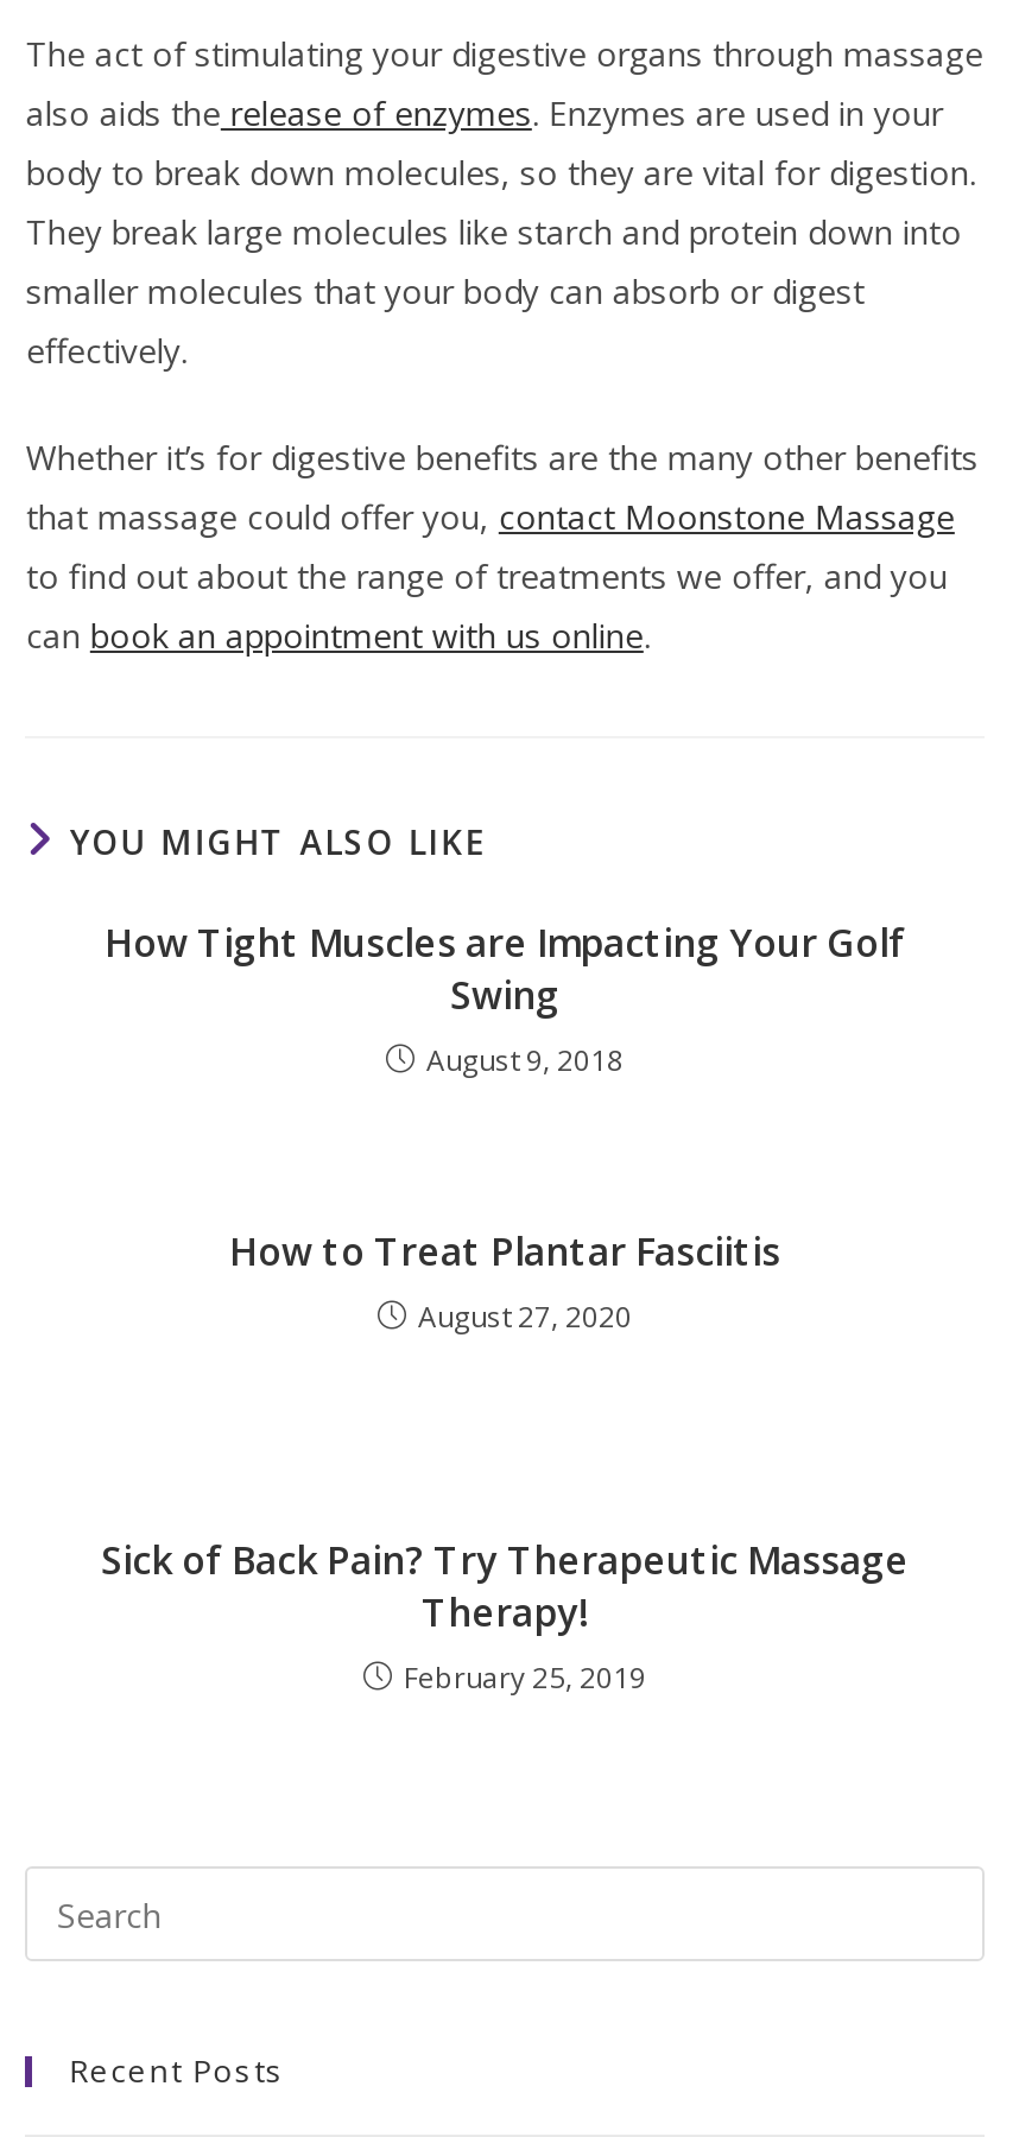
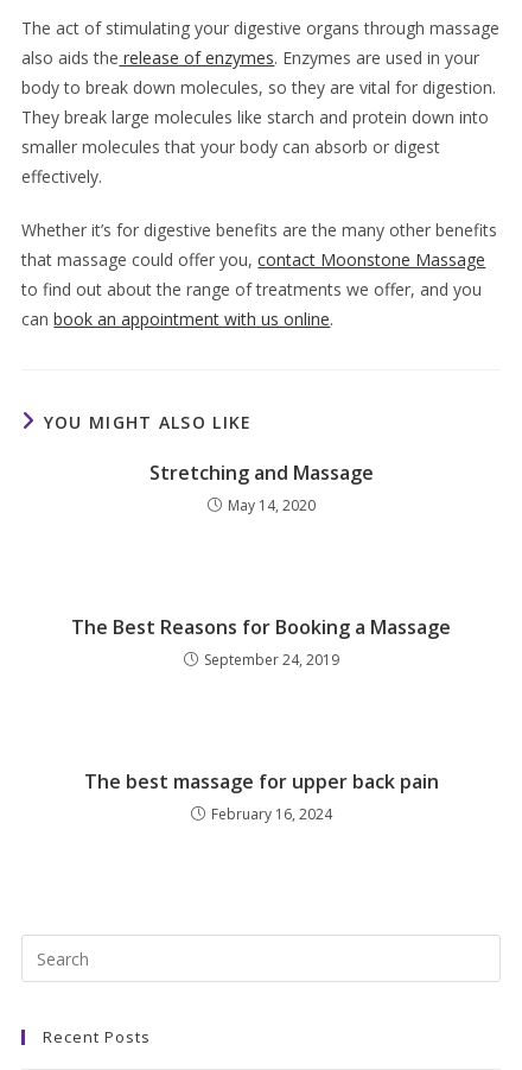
[105,917,905,1080] How Tight Muscles are Impacting Your Golf | Swing | August 9, 2018 -> [149,460,373,515] Stretching and Massage | May 14, 2020
[229,1225,780,1337] How to Treat Plantar Fasciitis | August 27, 2020 -> [71,614,451,670] The Best Reasons for Booking a Massage | September 24, 2019
[101,1534,909,1698] Sick of Back Pain? Try Therapeutic Massage | Therapy! | February 25, 2019 -> [84,768,438,824] The best massage for upper back pain | February 16, 2024

